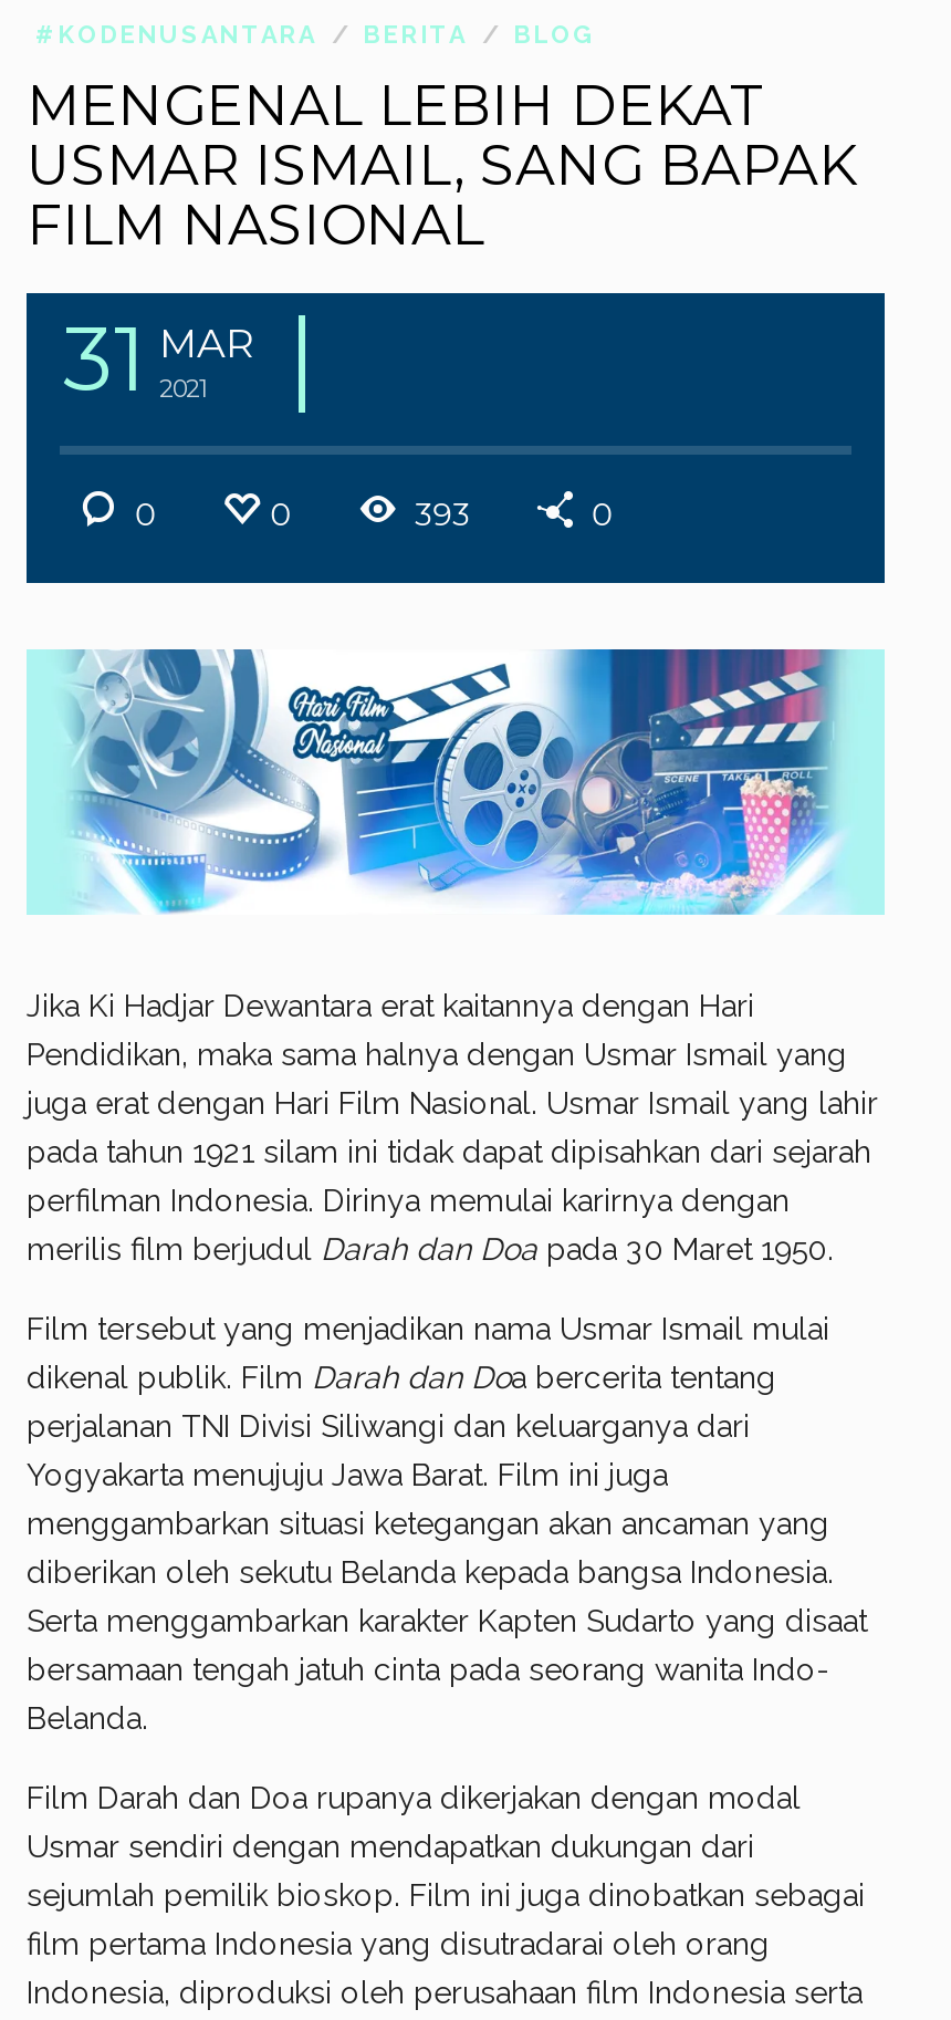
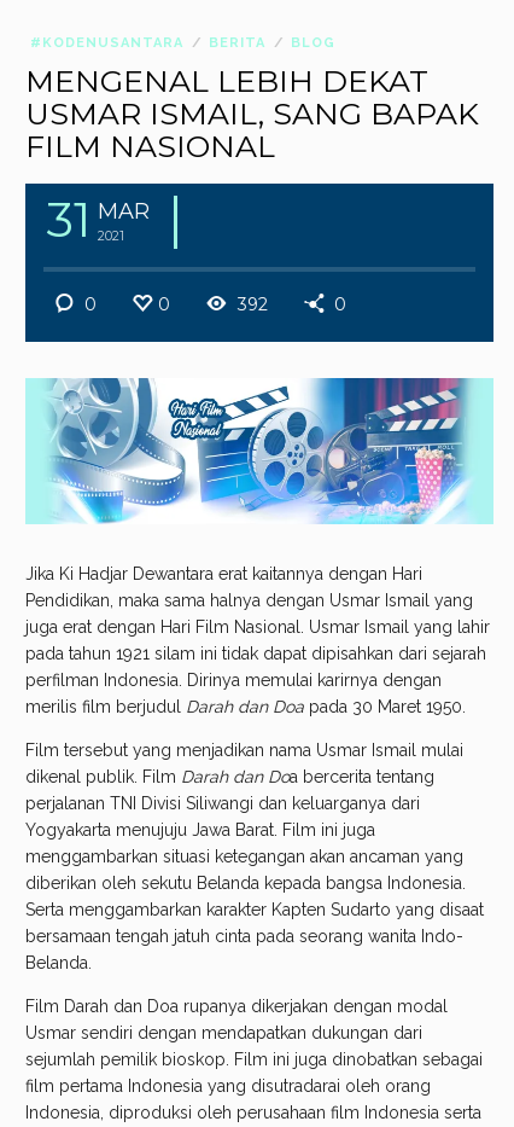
[415,494,470,534] 393 -> [237,294,267,316] 392

